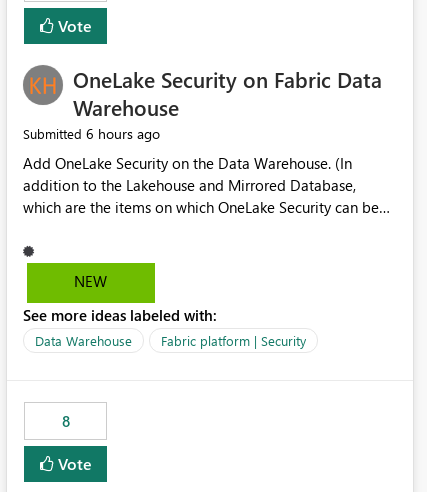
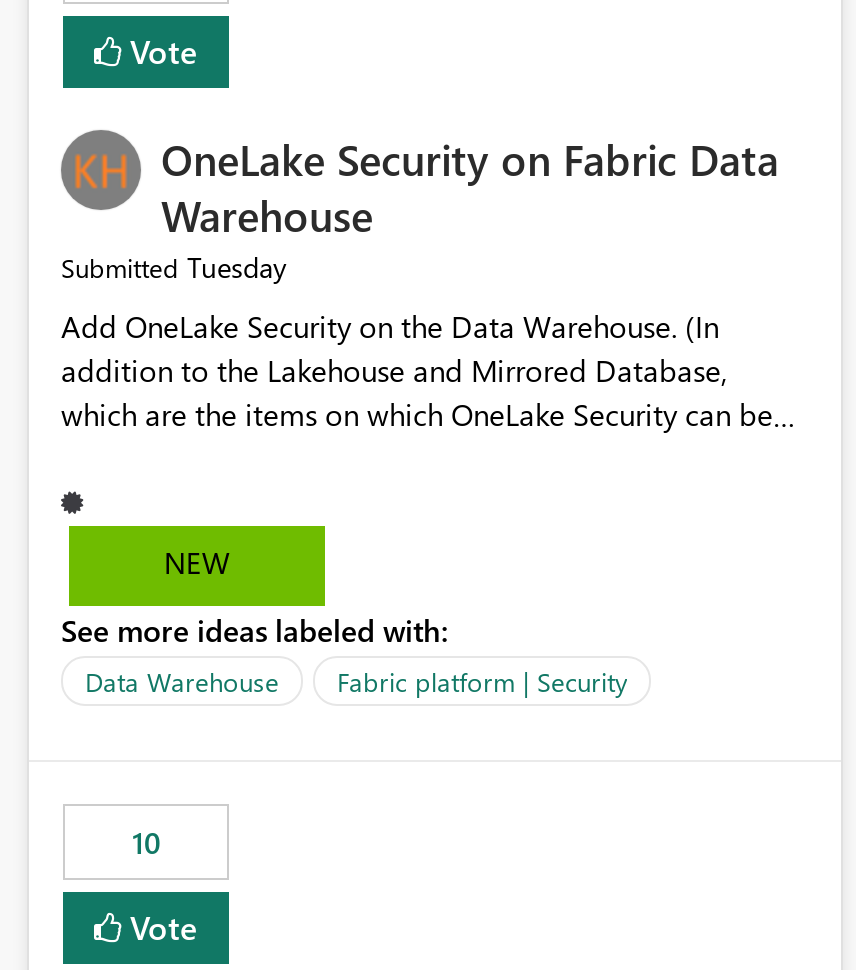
[23,124,160,143] Submitted 6 hours ago -> [61,249,287,287] Submitted Tuesday
[61,411,69,431] 8 -> [132,823,160,863] 10

